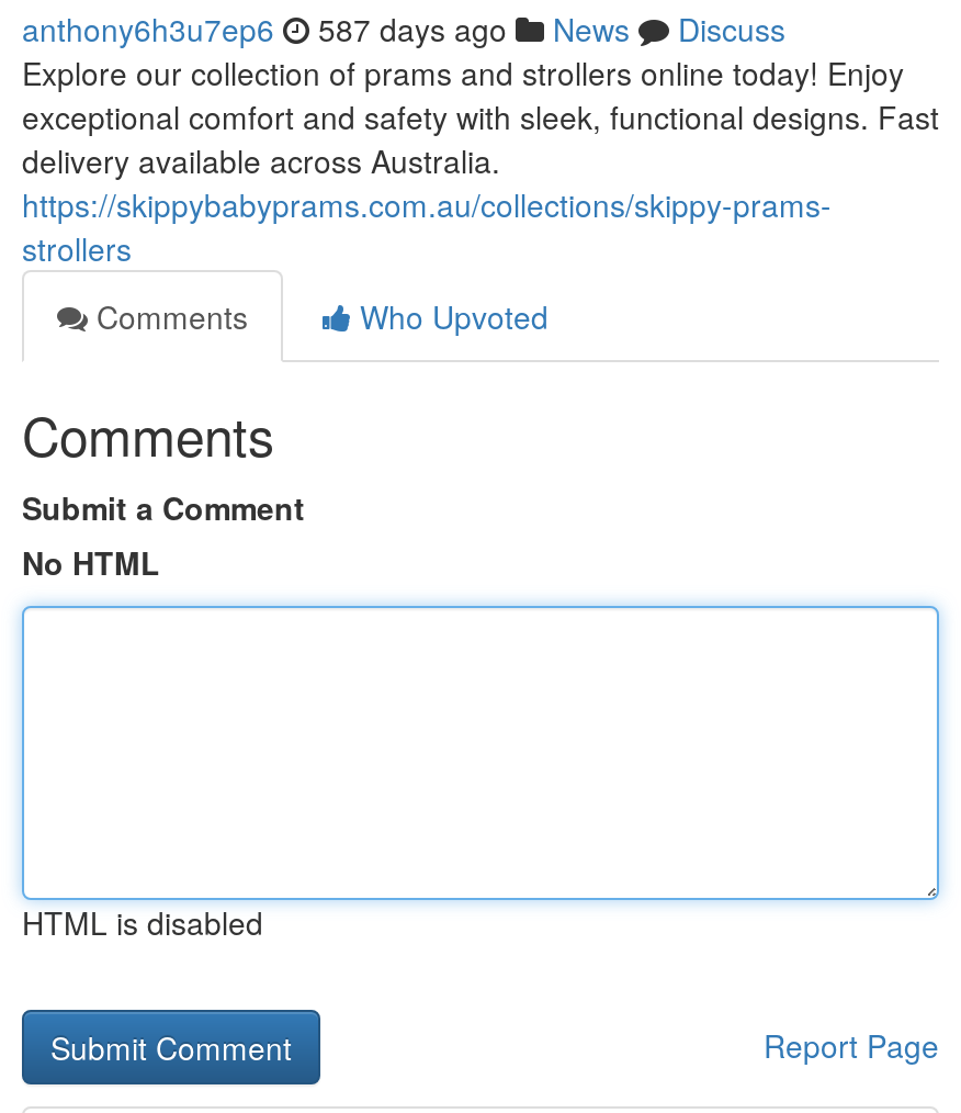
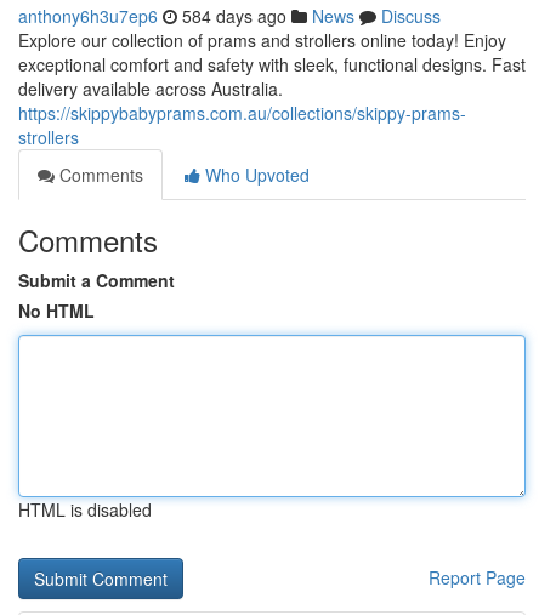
[22,7,785,50] anthony6h3u7ep6 587 days ago News Discuss -> [18,4,441,28] anthony6h3u7ep6 584 days ago News Discuss

